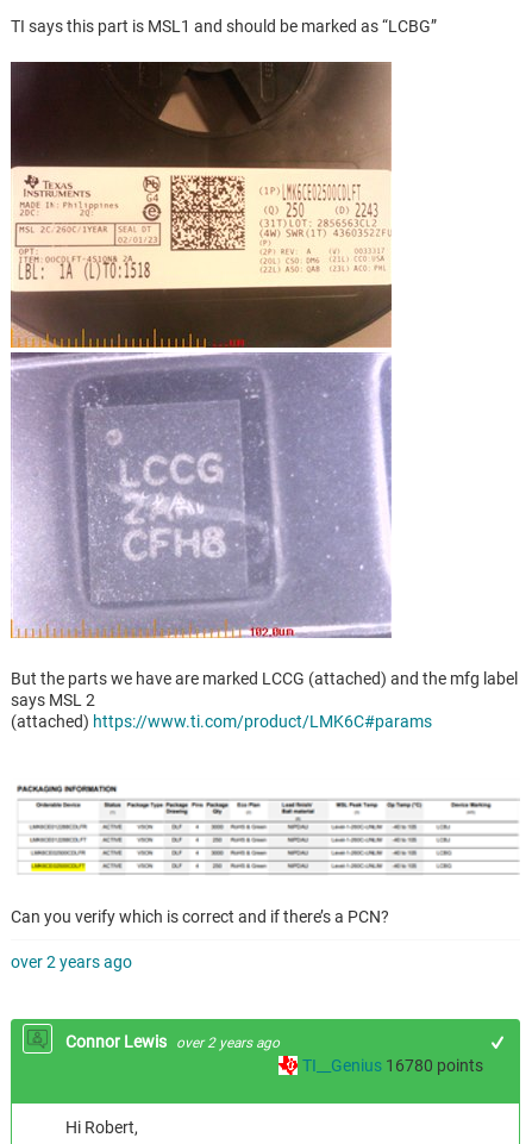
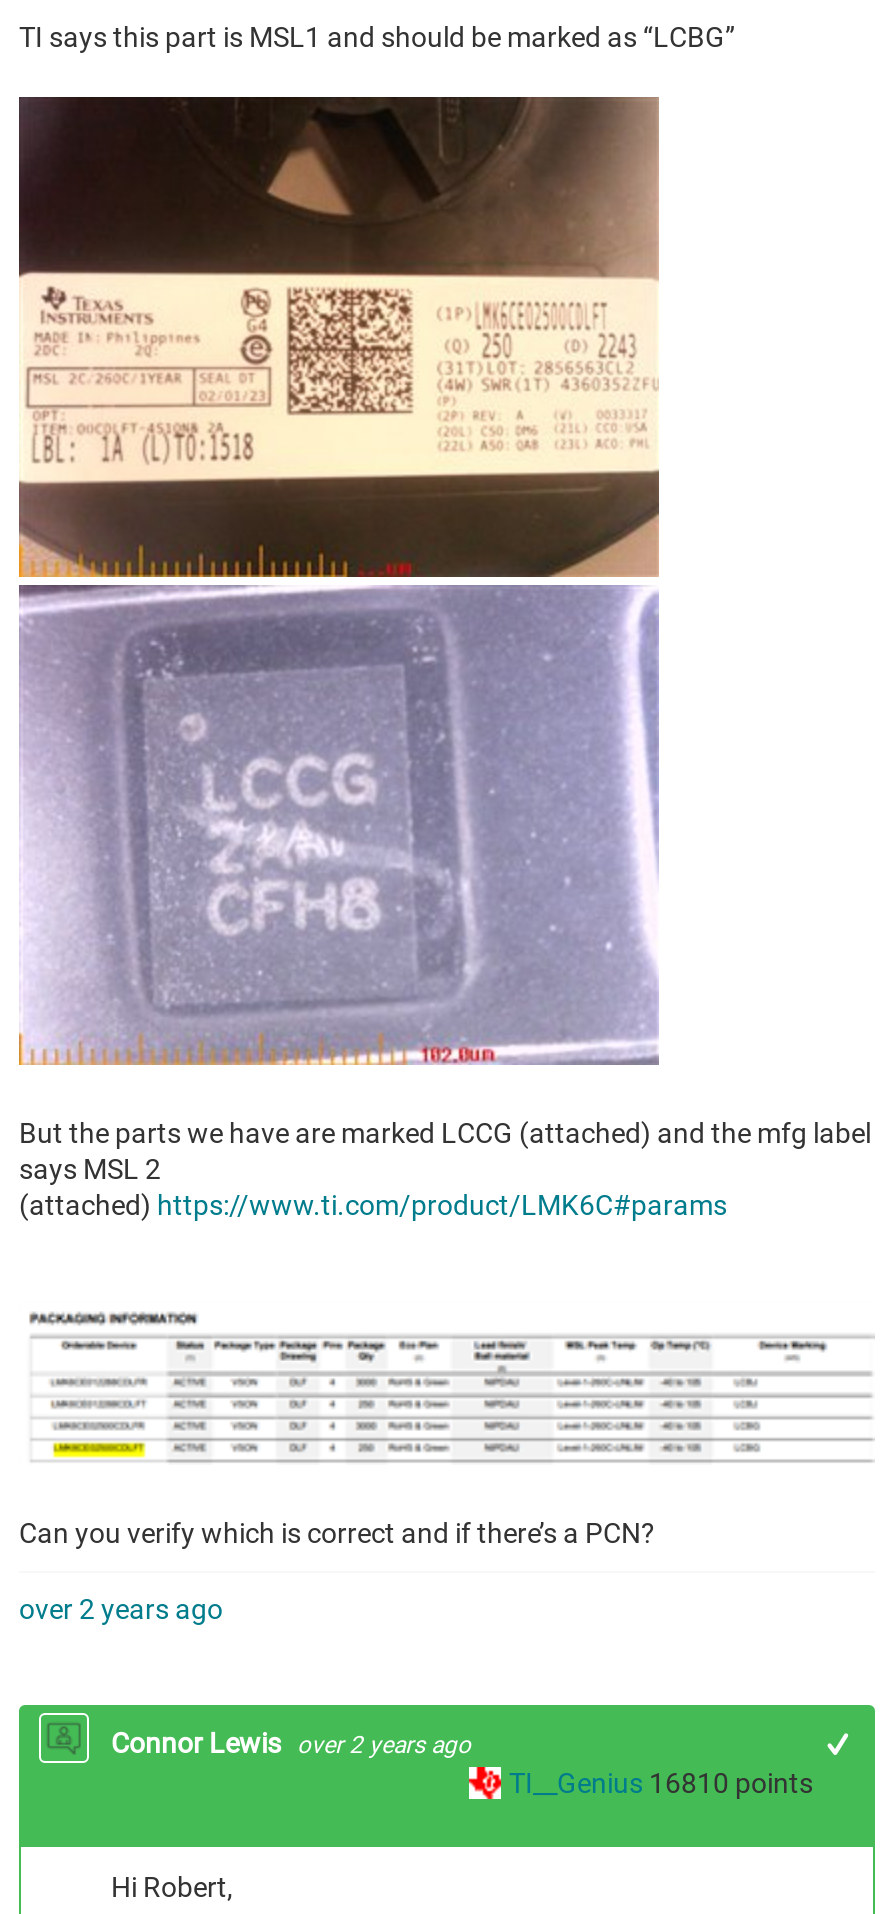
[302,1056,483,1075] TI__Genius 16780 points -> [509,1767,813,1799] TI__Genius 16810 points

